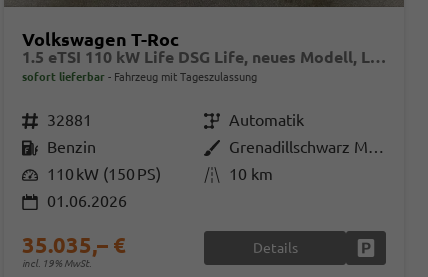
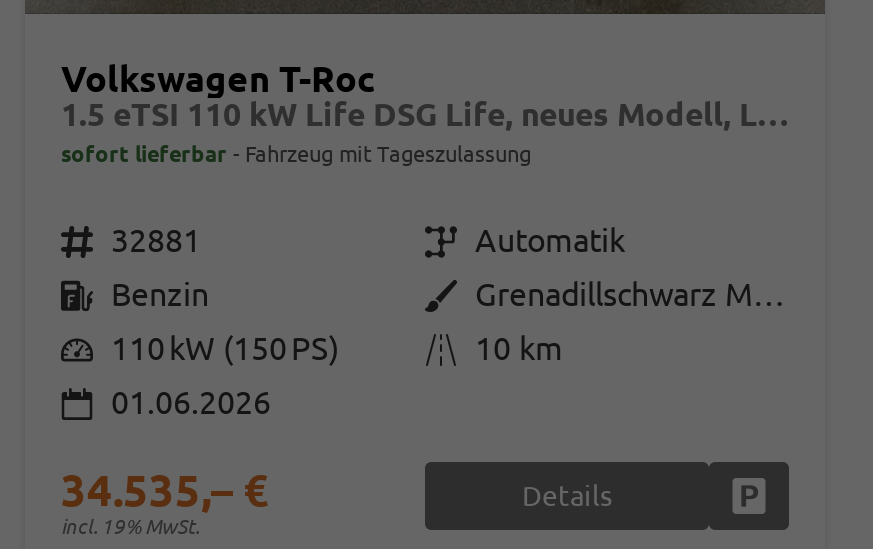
[22,232,126,257] 35.035,– € -> [61,465,269,515] 34.535,– €

